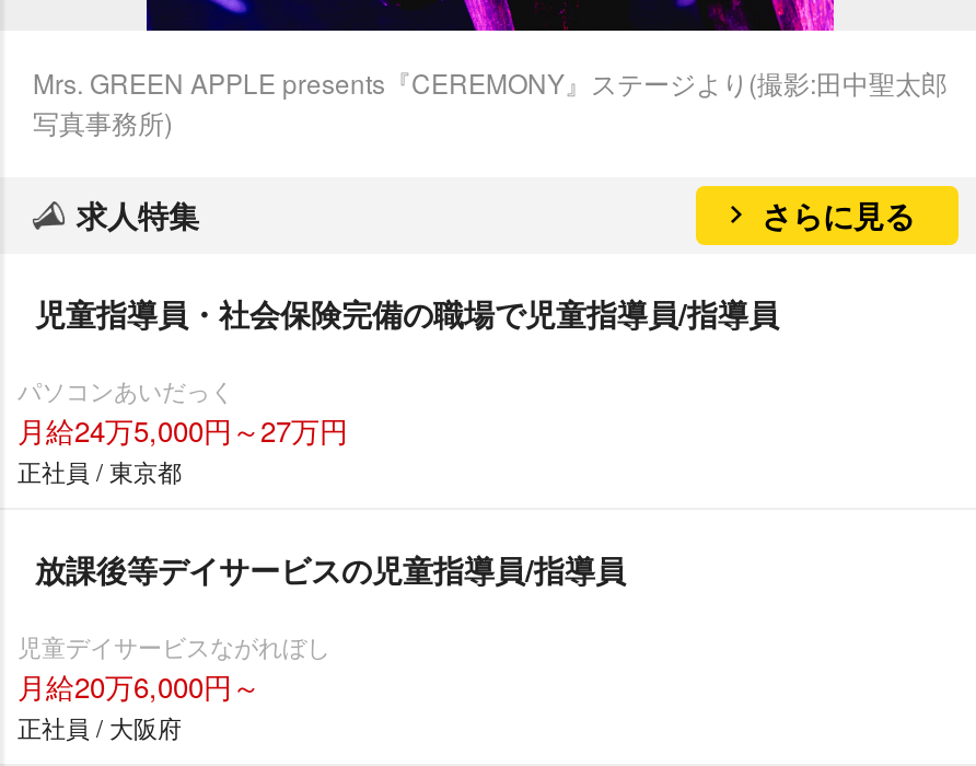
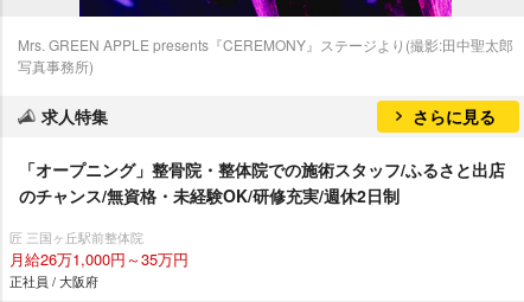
[18,291,779,707] 児童指導員・社会保険完備の職場で児童指導員/指導員 | パソコンあいだっく | 月給24万5,000円～27万円 | 正社員 / 東京都 | 放課後等デイサービスの児童指導員/指導員 | 児童デイサービスながれぼし | 月給20万6,000円～ -> [9,158,505,270] 「オープニング」整骨院・整体院での施術スタッフ/ふるさと出店 | のチャンス/無資格・未経験OK/研修充実/週休2日制 | 匠 三国ヶ丘駅前整体院 | 月給26万1,000円～35万円

